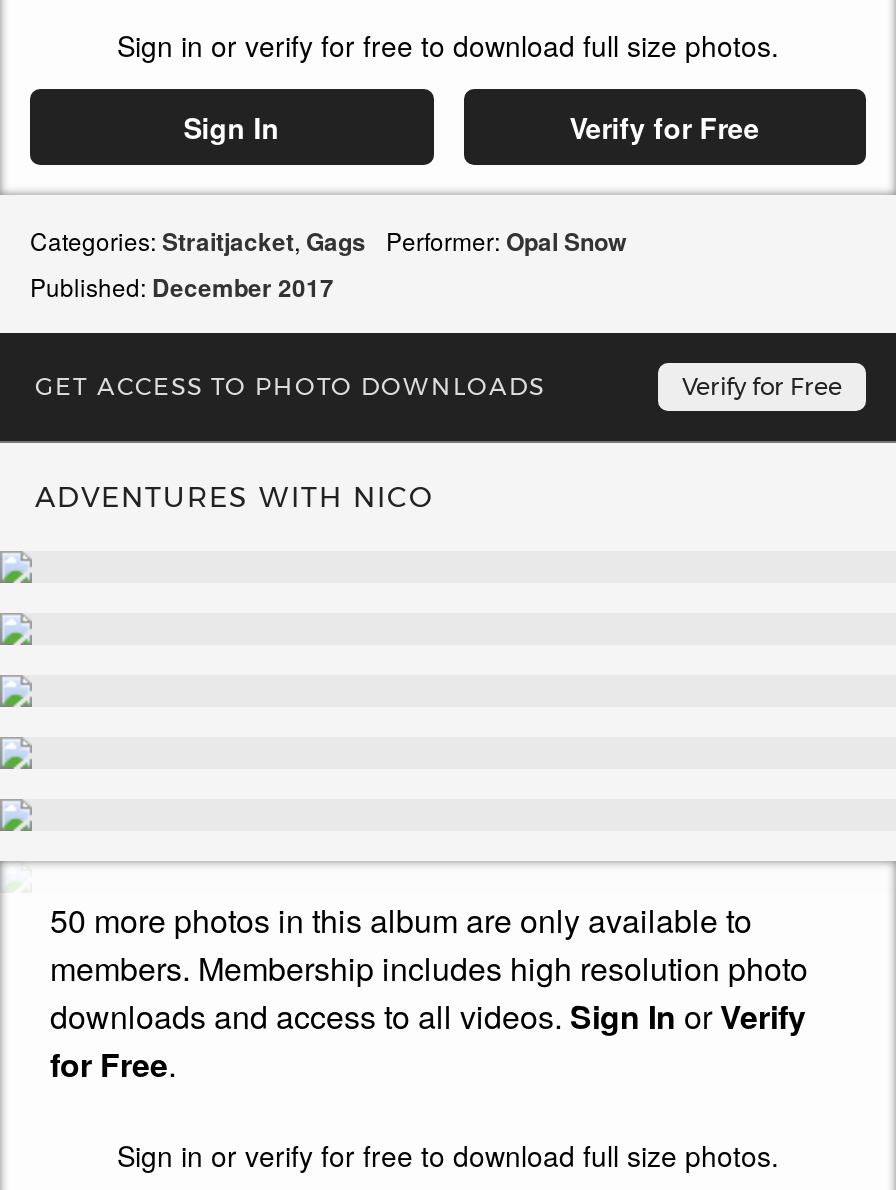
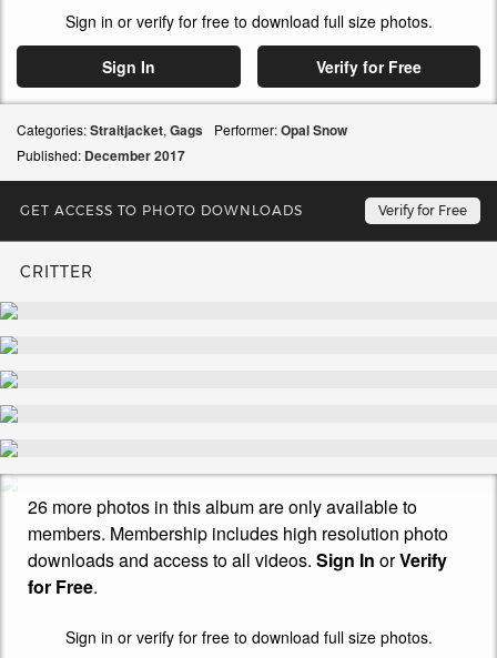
[35,479,433,515] ADVENTURES WITH NICO -> [19,262,93,282] CRITTER
[50,897,752,943] 50 more photos in this album are only available to -> [28,494,417,519] 26 more photos in this album are only available to

